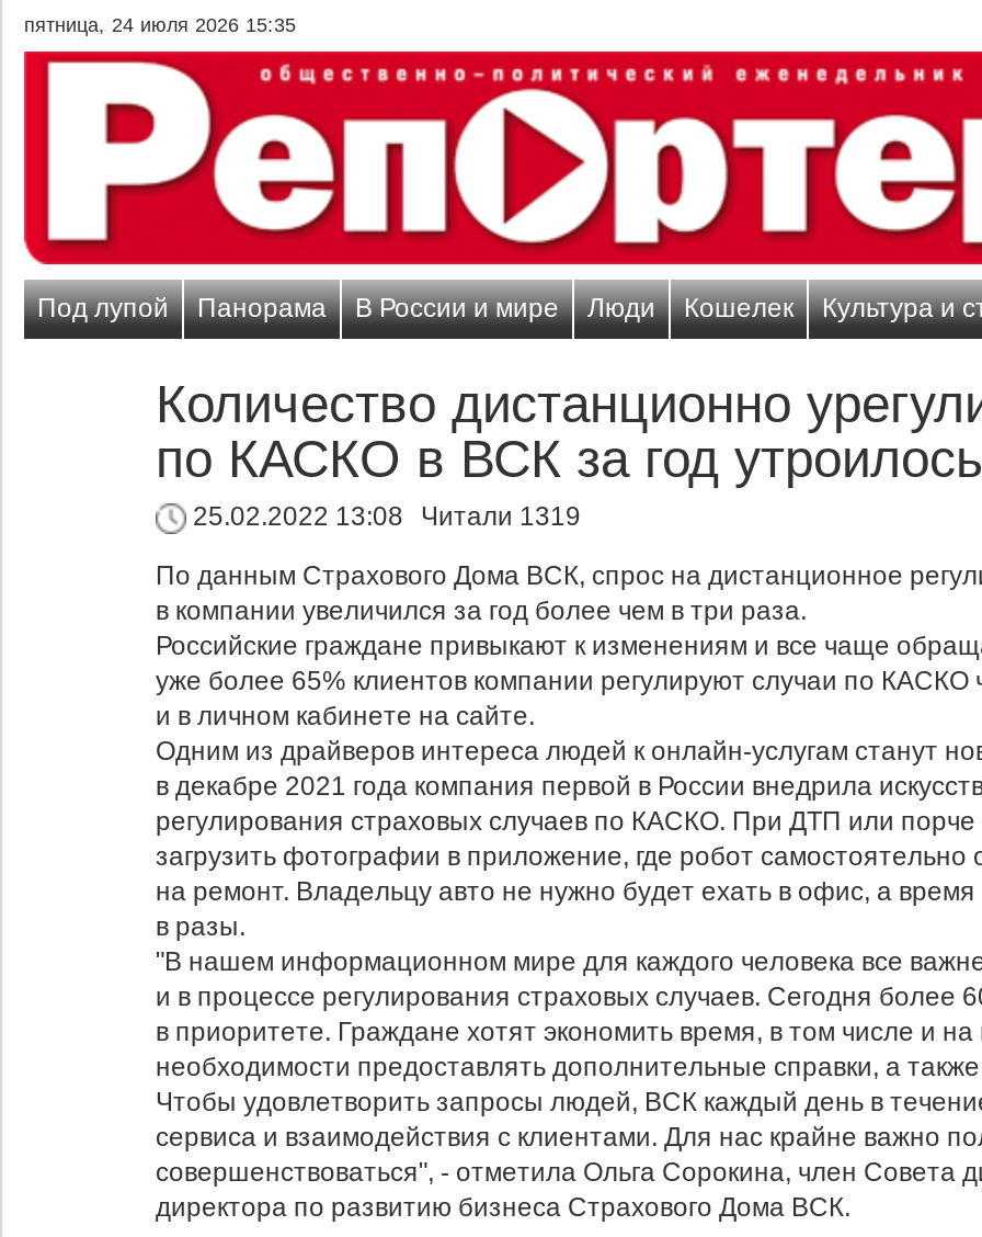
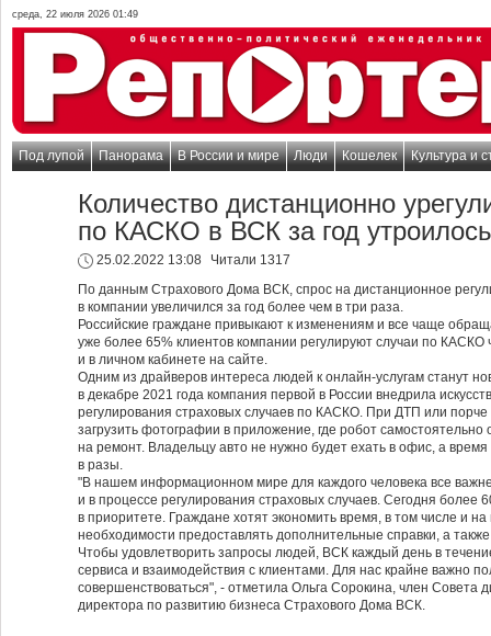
[24,14,296,36] пятница, 24 июля 2026 15:35 -> [12,9,138,20] среда, 22 июля 2026 01:49
[186,501,581,532] 25.02.2022 13:08 Читали 1319 -> [93,252,290,268] 25.02.2022 13:08 Читали 1317

